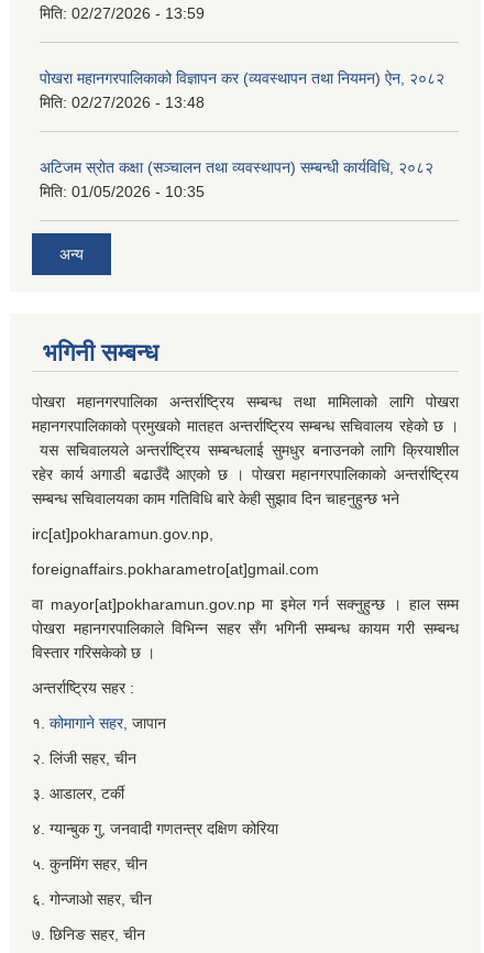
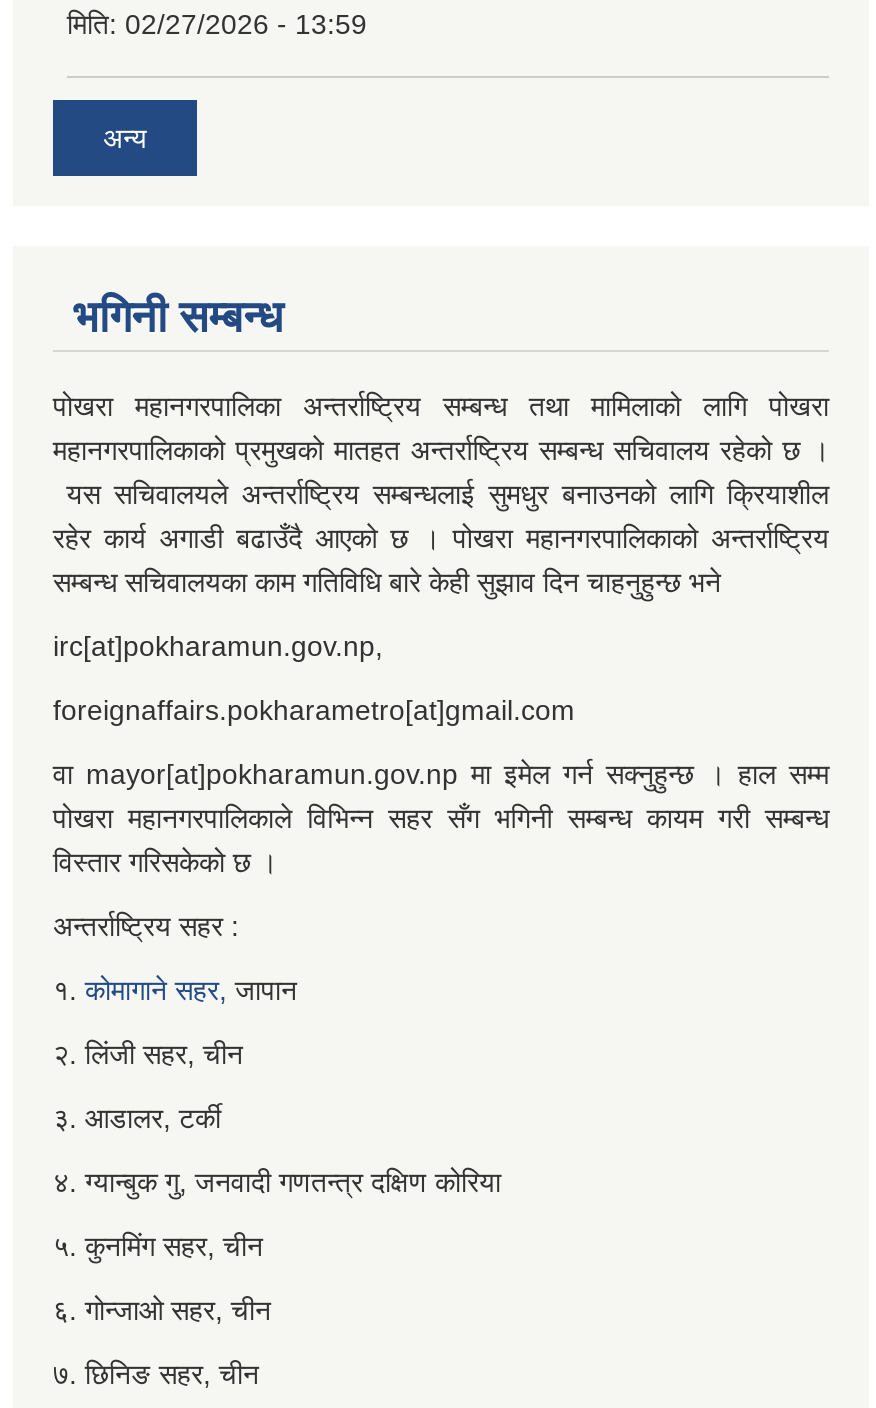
[40,70,444,112] पोखरा महानगरपालिकाको विज्ञापन कर (व्यवस्थापन तथा नियमन) ऐन, २०८२ | मिति: 02/27/2026 - 13:48 -> none
[40,159,433,201] अटिजम स्रोत कक्षा (सञ्चालन तथा व्यवस्थापन) सम्बन्धी कार्यविधि, २०८२ | मिति: 01/05/2026 - 10:35 -> none

